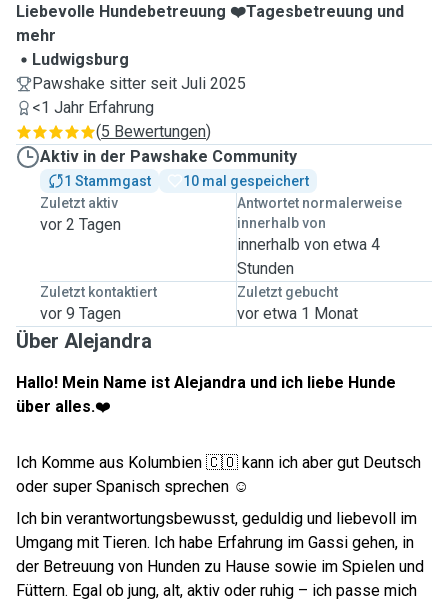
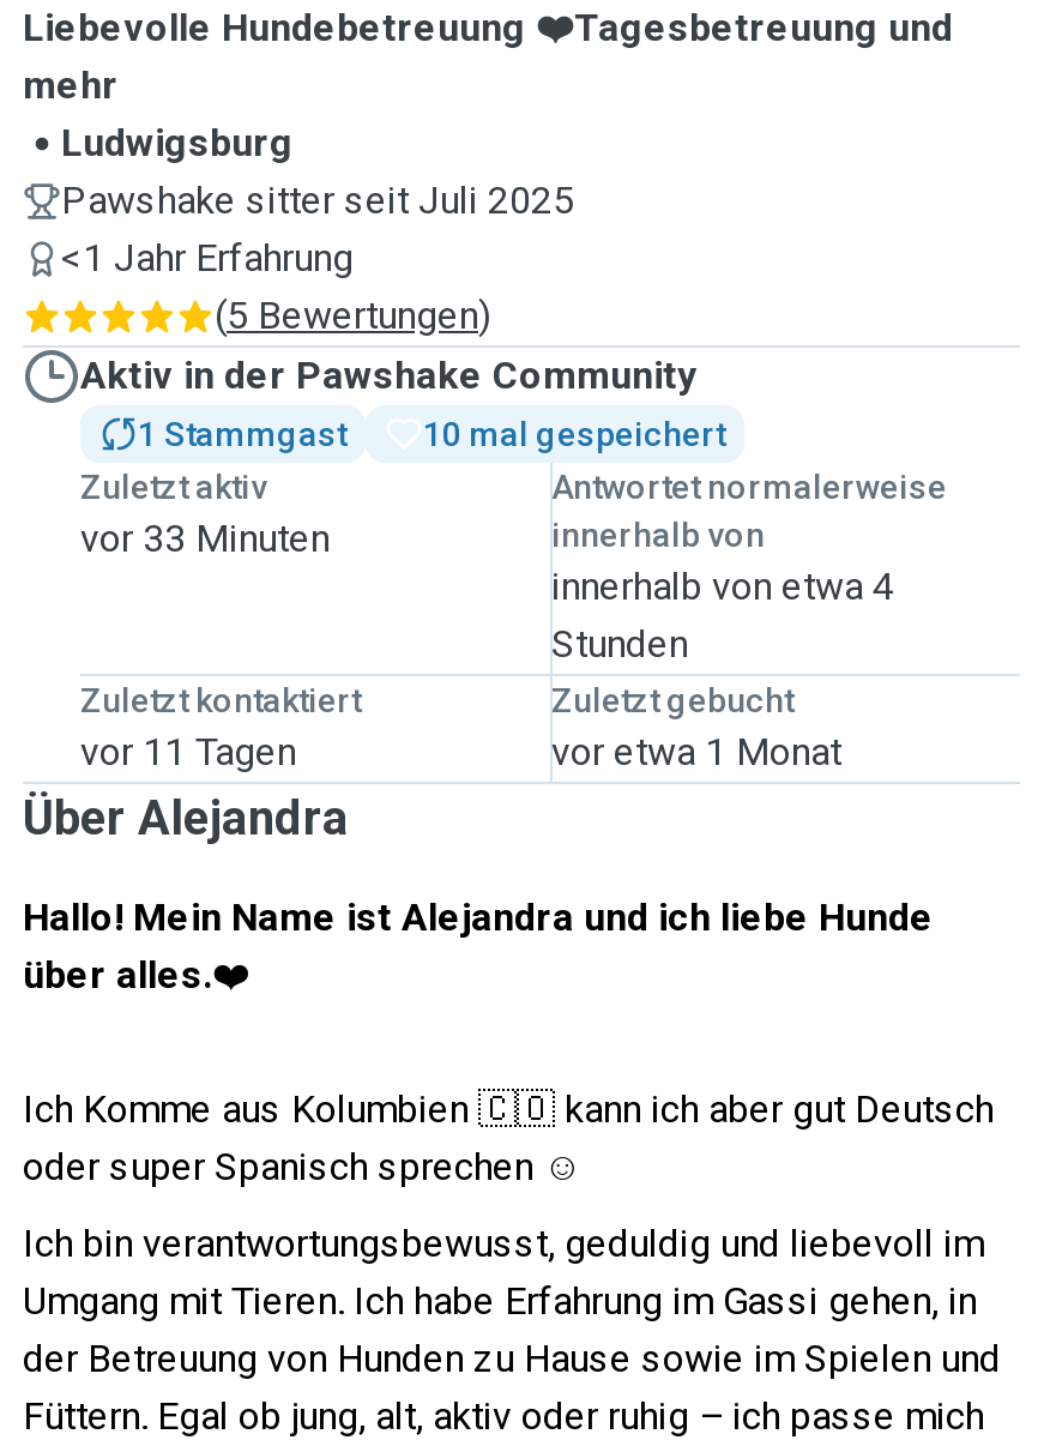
[40,215,121,234] vor 2 Tagen -> [80,516,330,561] vor 33 Minuten
[40,304,121,323] vor 9 Tagen -> [80,729,296,775] vor 11 Tagen

